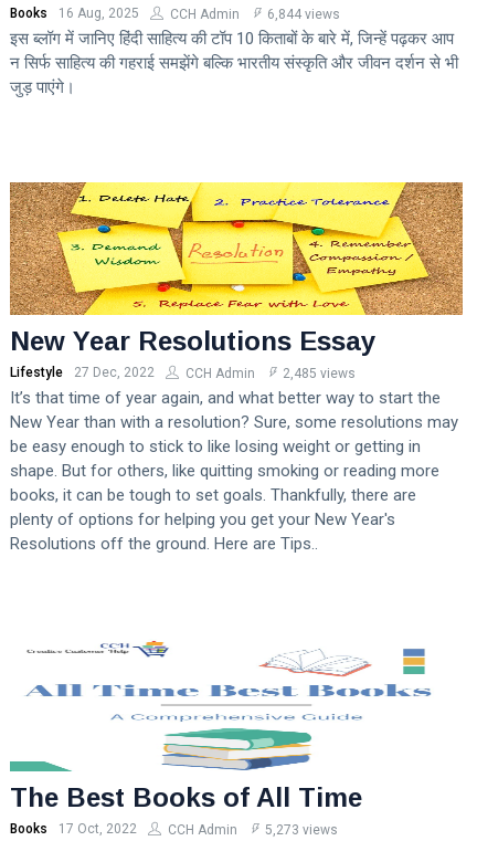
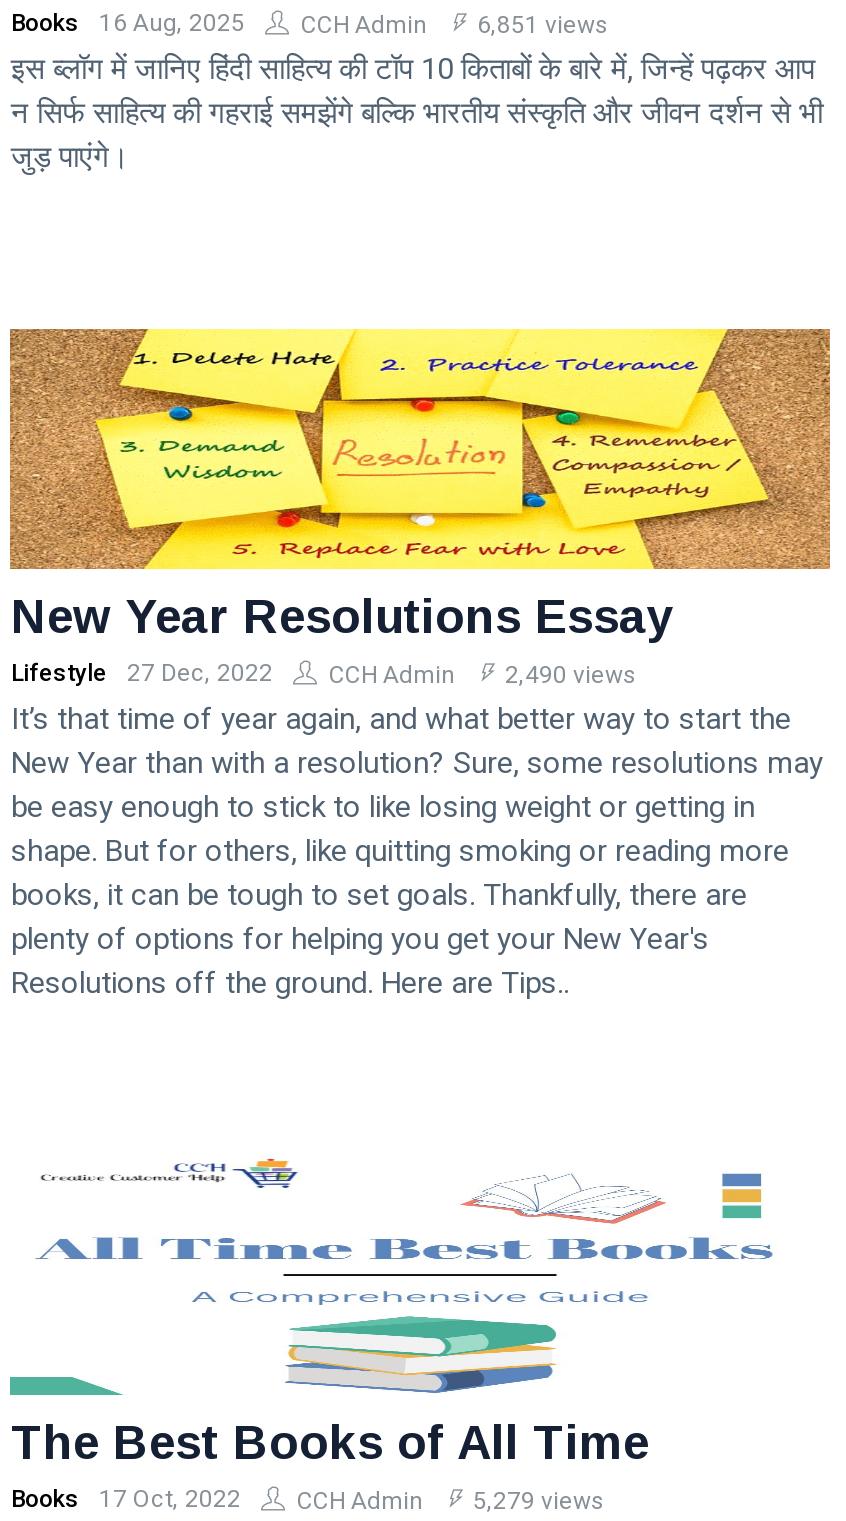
[10,5,341,22] Books 16 Aug, 2025 CCH Admin 6,844 views -> [11,9,609,39] Books 16 Aug, 2025 CCH Admin 6,851 views
[10,365,356,381] Lifestyle 27 Dec, 2022 CCH Admin 2,485 views -> [11,659,637,689] Lifestyle 27 Dec, 2022 CCH Admin 2,490 views
[10,821,338,838] Books 17 Oct, 2022 CCH Admin 5,273 views -> [11,1485,605,1515] Books 17 Oct, 2022 CCH Admin 5,279 views

